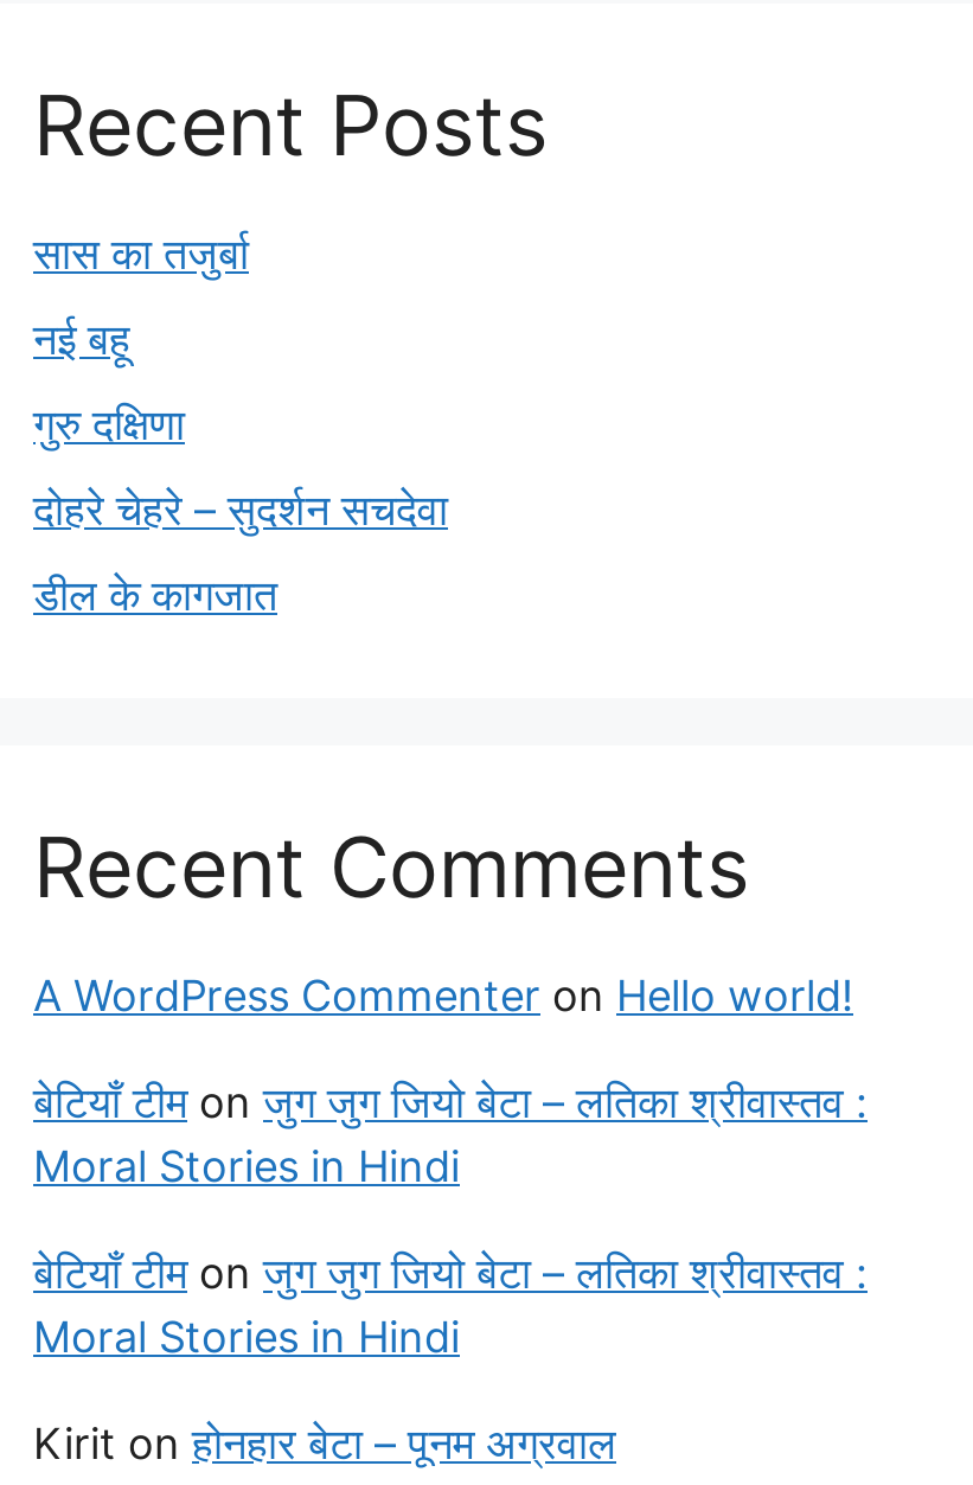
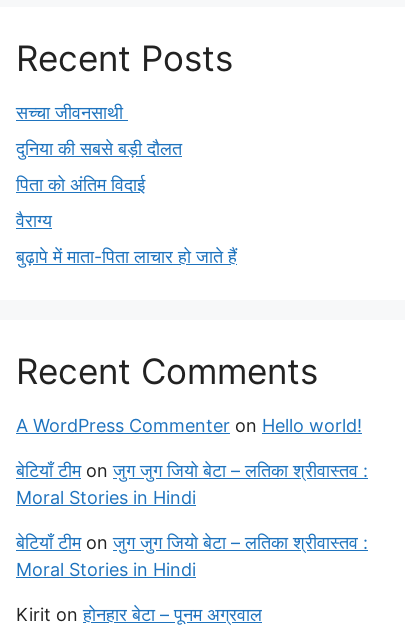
[33,229,249,279] सास का तजुर्बा -> [16,102,128,123] सच्चा जीवनसाथी
[33,314,130,364] नई बहू -> [16,138,182,159] दुनिया की सबसे बड़ी दौलत
[33,399,185,449] गुरु दक्षिणा -> [16,174,145,195] पिता को अंतिम विदाई
[33,485,448,535] दोहरे चेहरे – सुदर्शन सचदेवा -> [16,210,52,231] वैराग्य
[33,570,277,620] डील के कागजात -> [16,246,237,267] बुढ़ापे में माता-पिता लाचार हो जाते हैं

